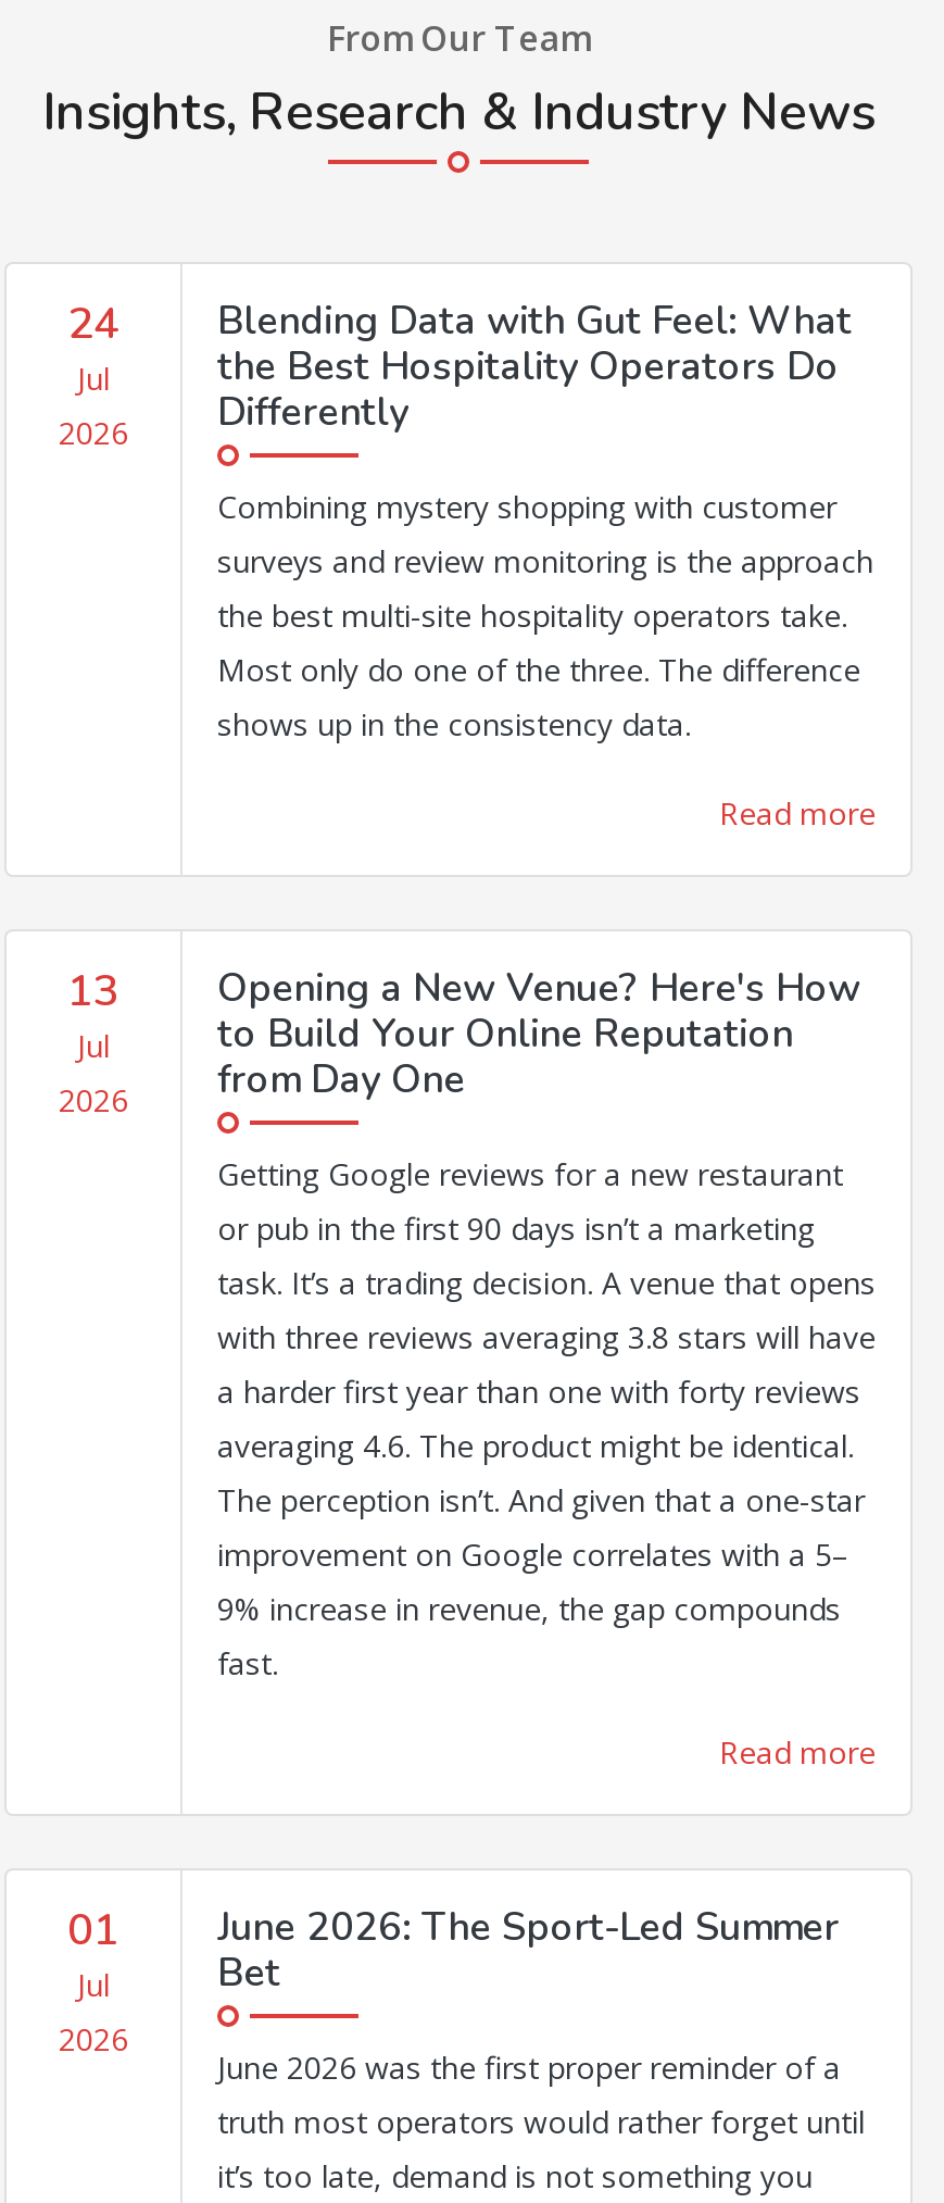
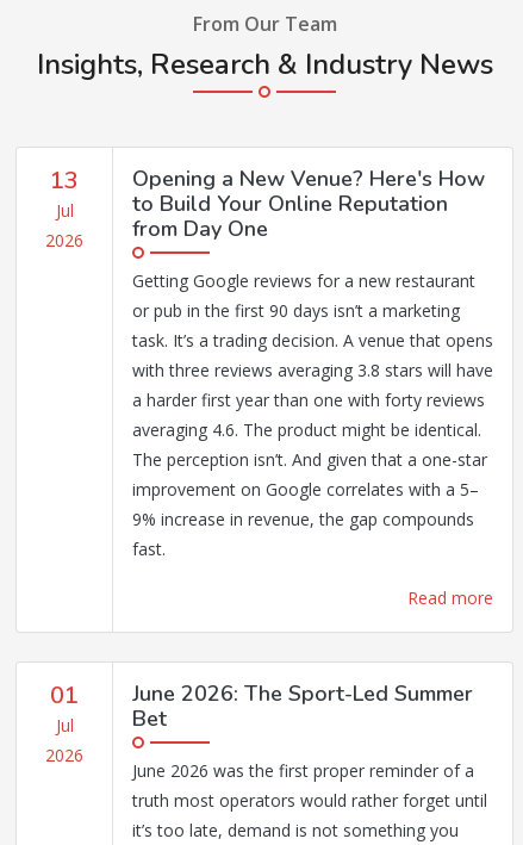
[59,294,128,453] 24 | Jul | 2026 -> none
[217,294,876,833] Blending Data with Gut Feel: What | the Best Hospitality Operators Do | Differently | Combining mystery shopping with customer | surveys and review monitoring is the approach | the best multi-site hospitality operators take. | Most only do one of the three. The difference | shows up in the consistency data. | Read more -> none

